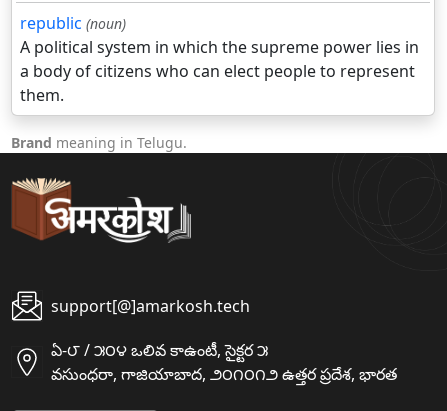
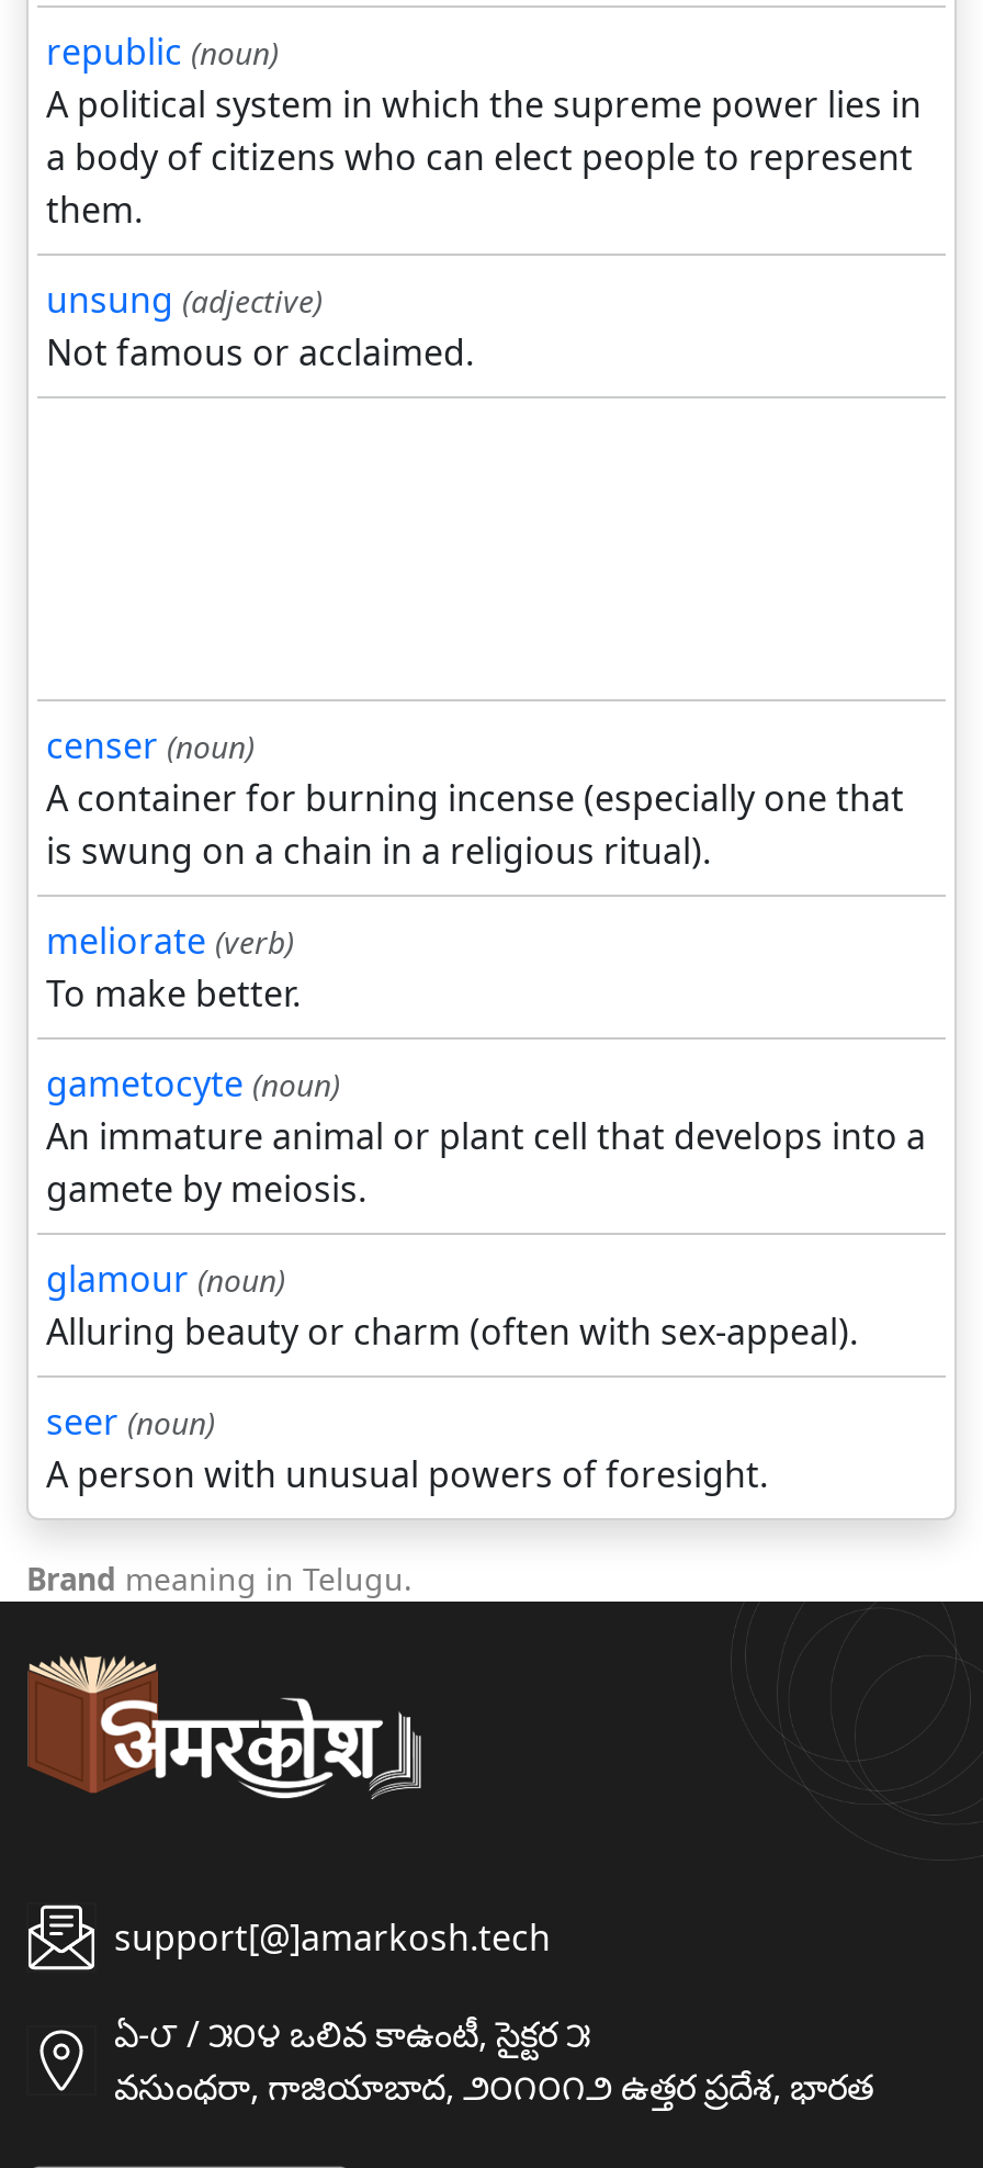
none -> [46,276,474,377] unsung (adjective) | Not famous or acclaimed.
none -> [46,722,926,1499] censer (noun) | A container for burning incense (especially one that | is swung on a chain in a religious ritual). | meliorate (verb) | To make better. | gametocyte (noun) | An immature animal or plant cell that develops into a | gamete by meiosis. | glamour (noun) | Alluring beauty or charm (often with sex-appeal). | seer (noun) | A person with unusual powers of foresight.

